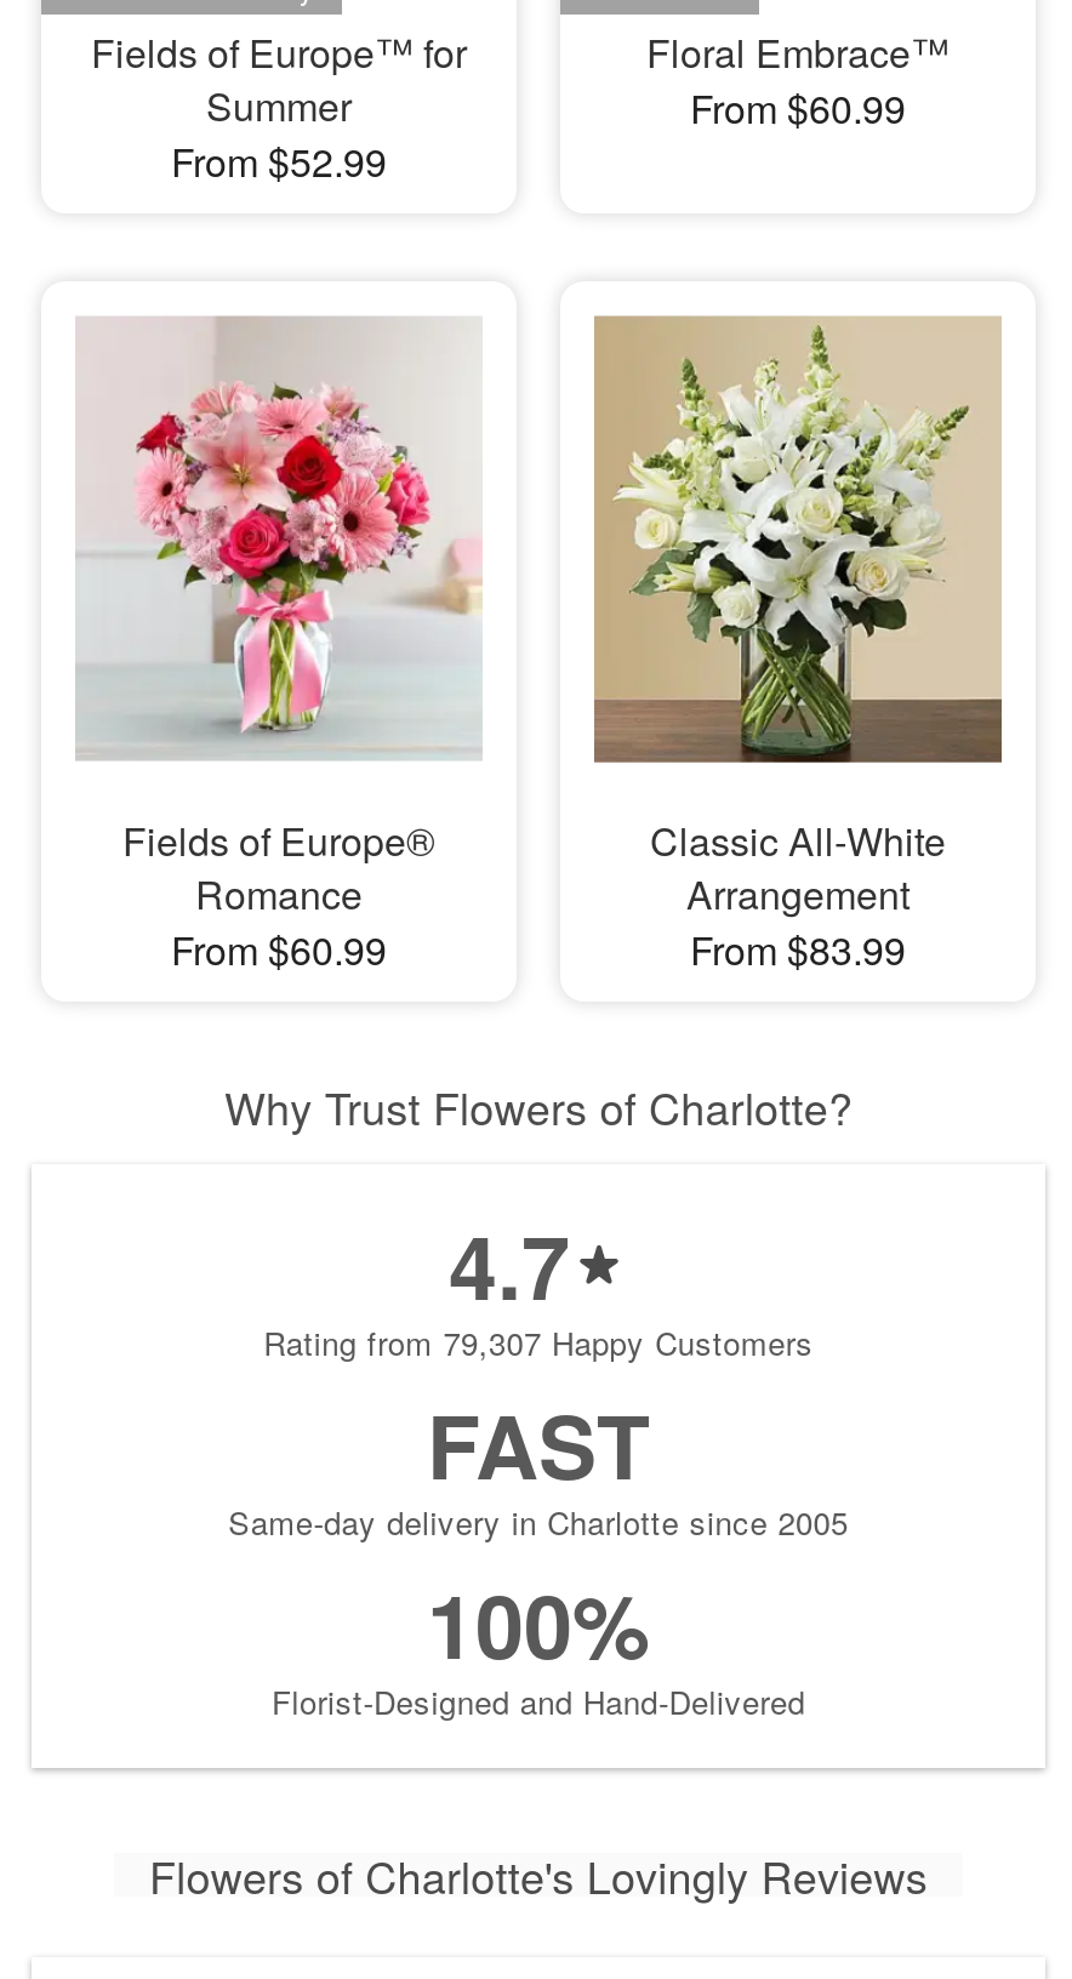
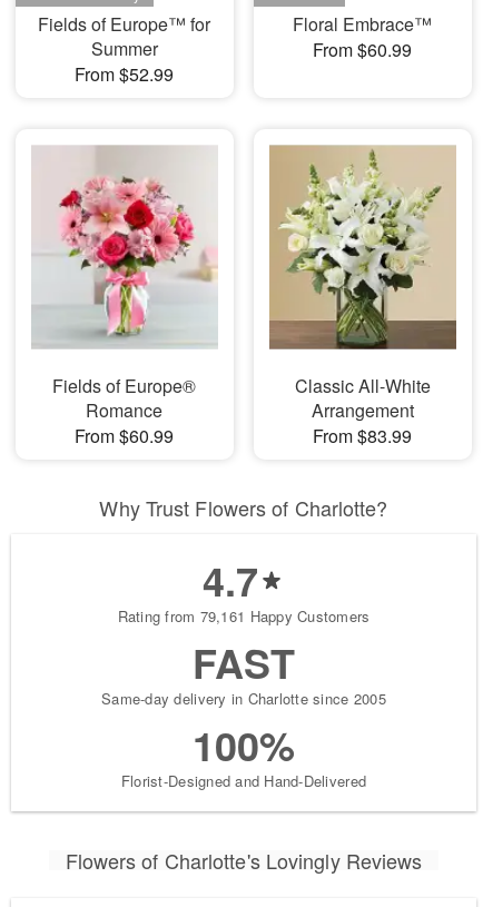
[263,1320,813,1366] Rating from 79,307 Happy Customers -> [118,606,370,627] Rating from 79,161 Happy Customers

